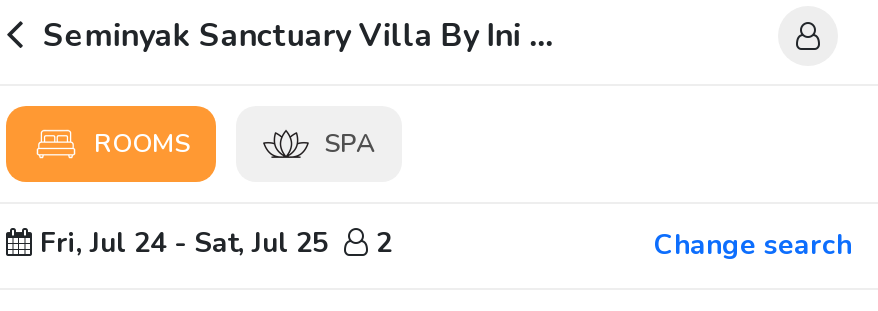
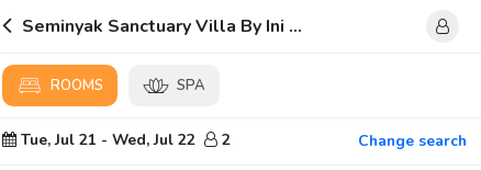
[40,224,328,262] Fri, Jul 24 - Sat, Jul 25 -> [21,129,195,150] Tue, Jul 21 - Wed, Jul 22

